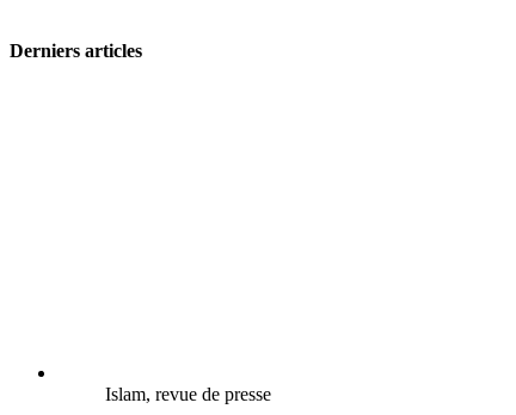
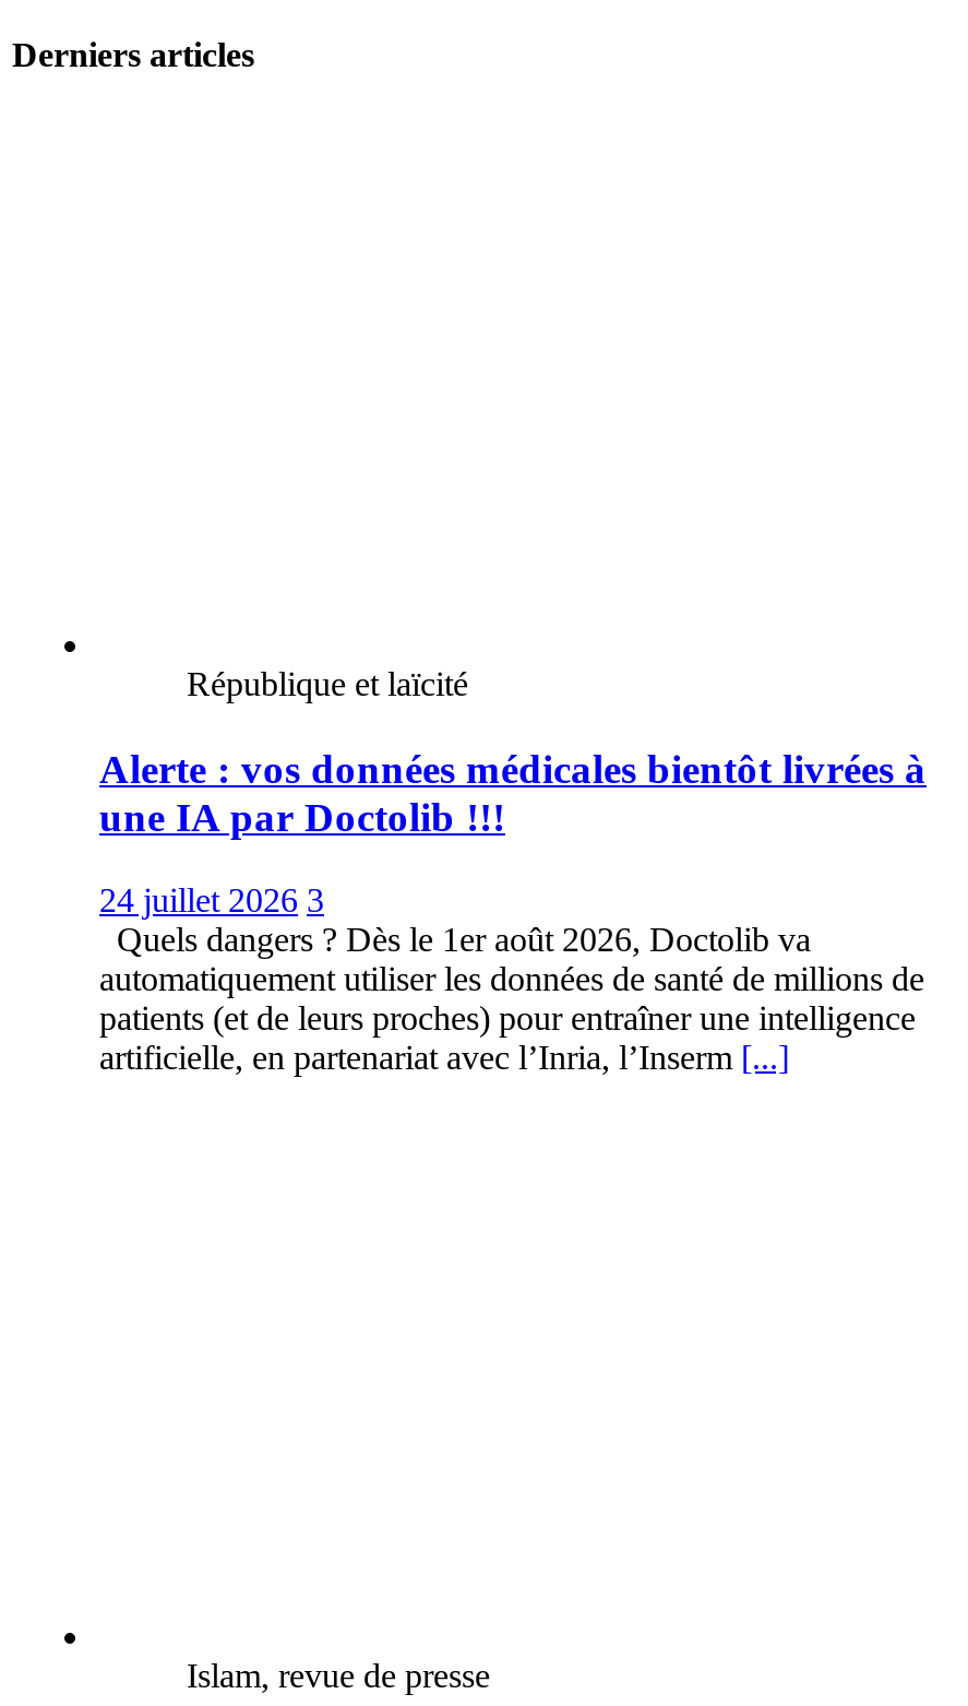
none -> [99,665,927,1076] République et laïcité | Alerte : vos données médicales bientôt livrées à | une IA par Doctolib !!! | 24 juillet 2026 3 | Quels dangers ? Dès le 1er août 2026, Doctolib va | automatiquement utiliser les données de santé de millions de | patients (et de leurs proches) pour entraîner une intelligence | artificielle, en partenariat avec l’Inria, l’Inserm [...]

